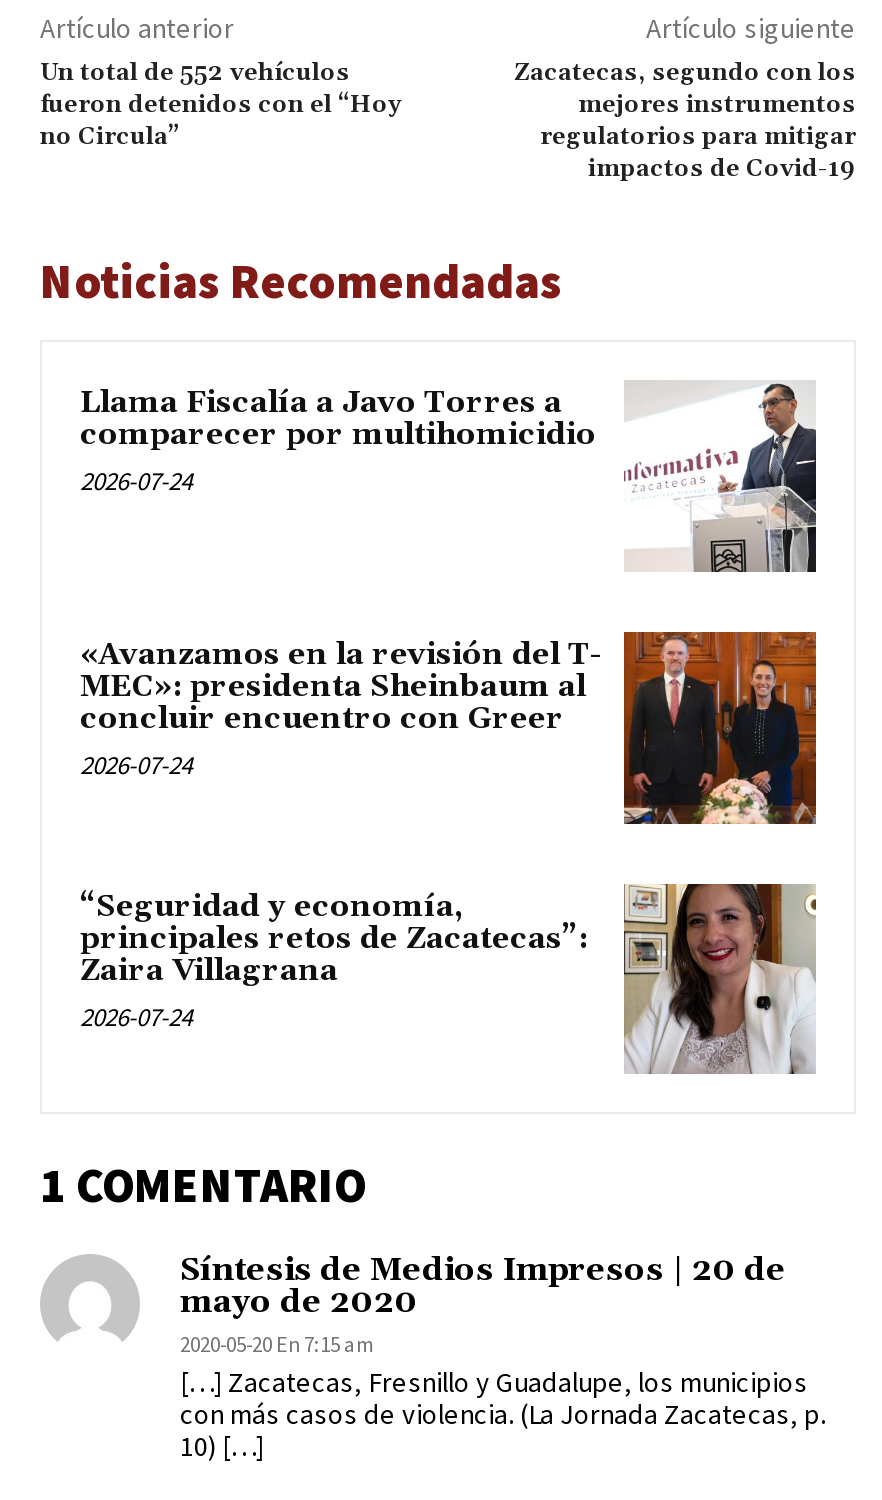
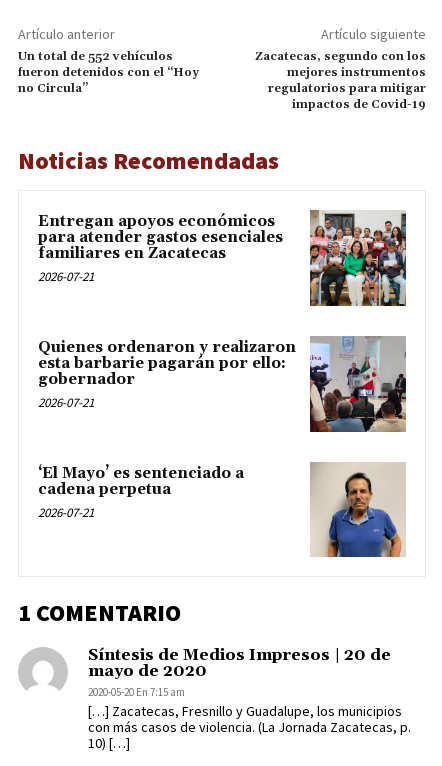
[80,382,818,572] [image] | Llama Fiscalía a Javo Torres a | comparecer por multihomicidio | 2026-07-24 -> [38,210,407,307] [image] | Entregan apoyos económicos | para atender gastos esenciales | familiares en Zacatecas | 2026-07-21
[80,630,818,826] [image] | «Avanzamos en la revisión del T- | MEC»: presidenta Sheinbaum al | concluir encuentro con Greer | 2026-07-24 -> [38,335,407,433] [image] | Quienes ordenaron y realizaron | esta barbarie pagarán por ello: | gobernador | 2026-07-21
[80,887,588,1033] “Seguridad y economía, | principales retos de Zacatecas”: | Zaira Villagrana | 2026-07-24 -> [38,463,244,520] ‘El Mayo’ es sentenciado a | cadena perpetua | 2026-07-21
[624,882,816,1076] [image] -> [311,462,405,558] [image]

